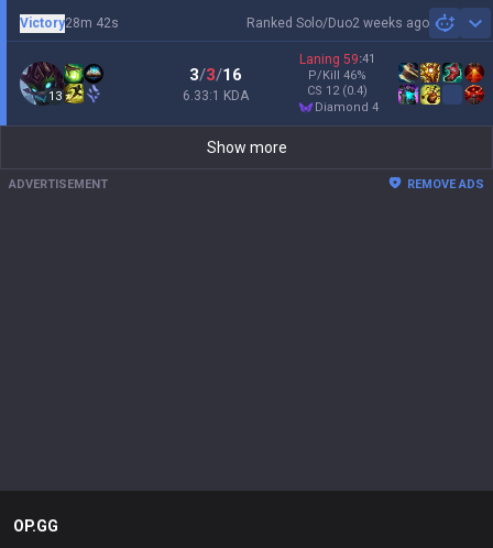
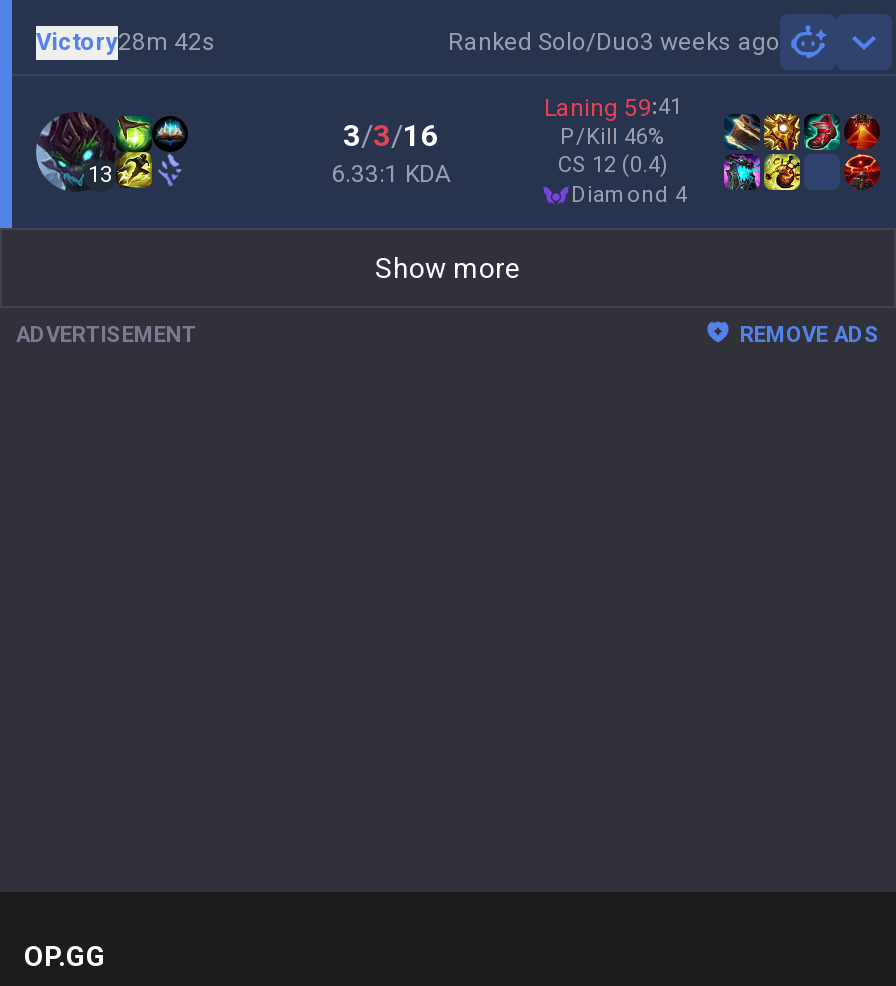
[246,15,429,31] Ranked Solo/Duo2 weeks ago -> [448,27,780,56] Ranked Solo/Duo3 weeks ago

